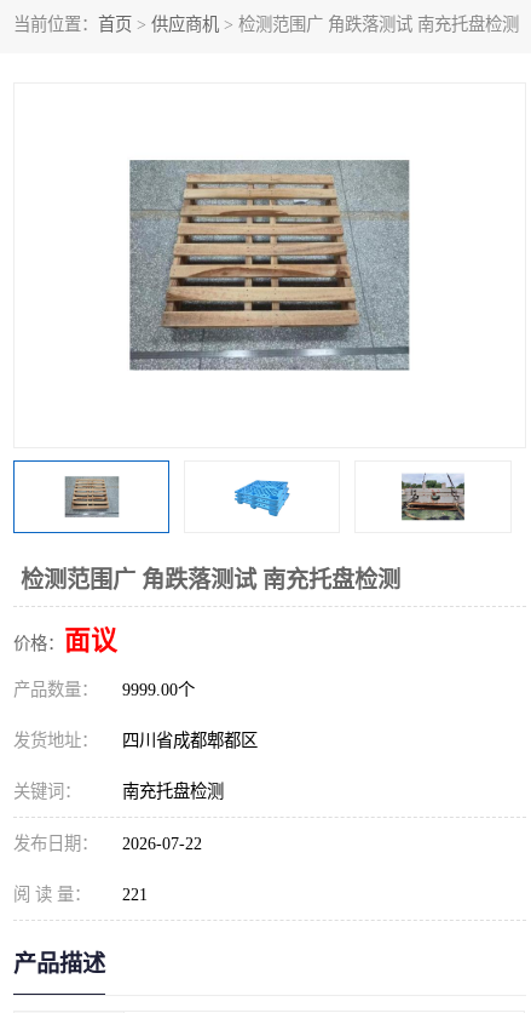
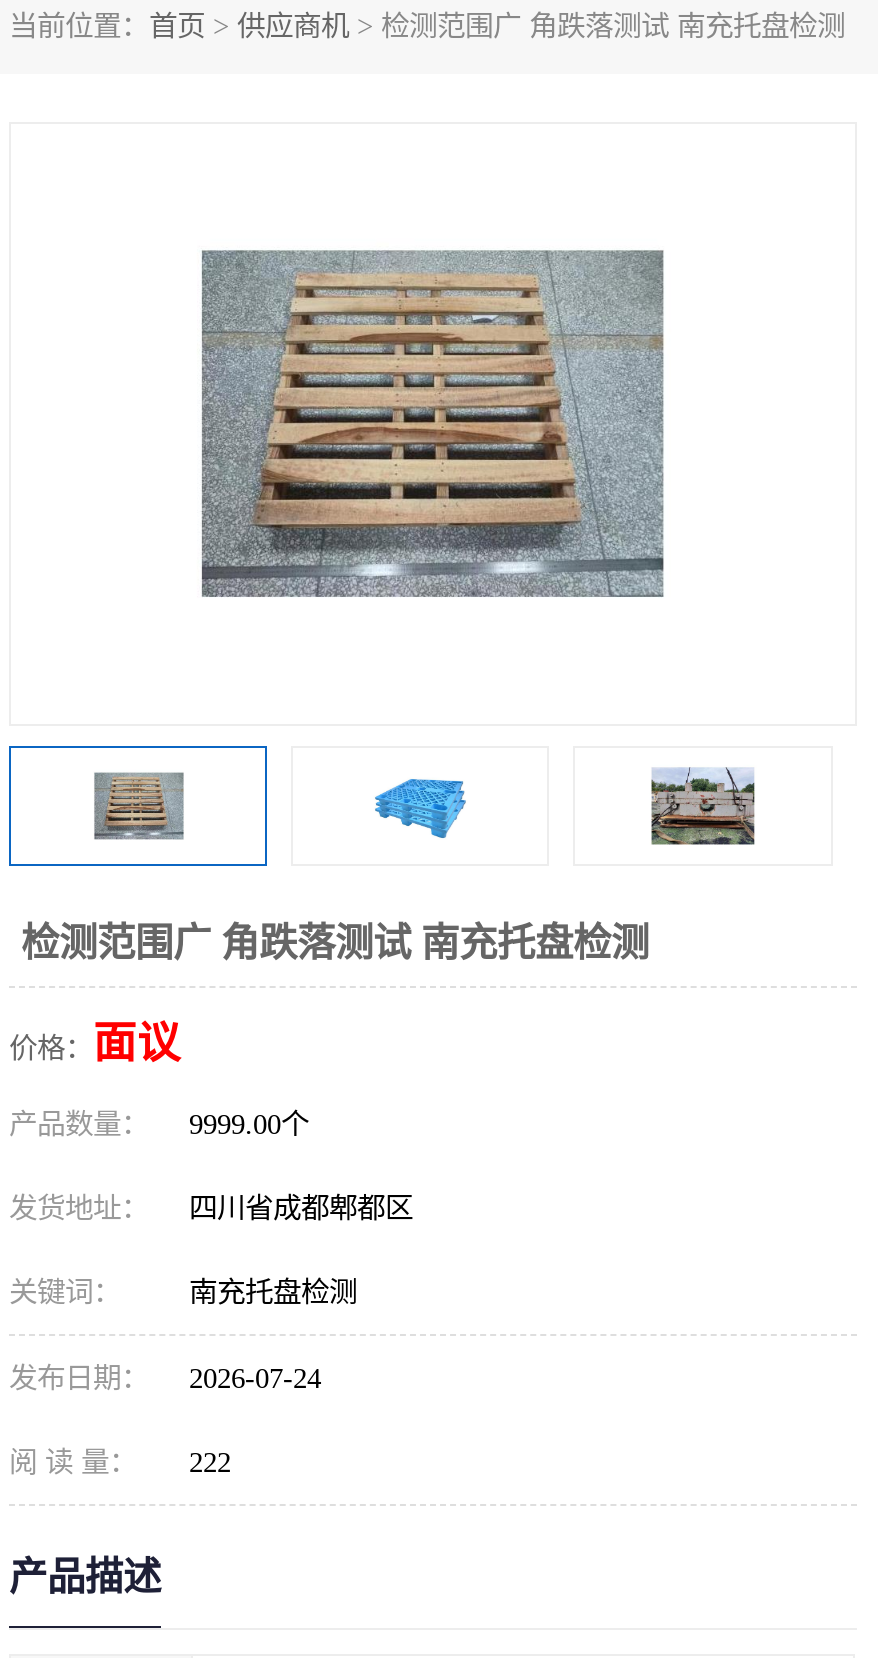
[13,834,202,853] 发布日期： 2026-07-22 -> [9,1362,321,1394] 发布日期： 2026-07-24
[13,885,148,904] 阅 读 量： 221 -> [9,1446,231,1478] 阅 读 量： 222

